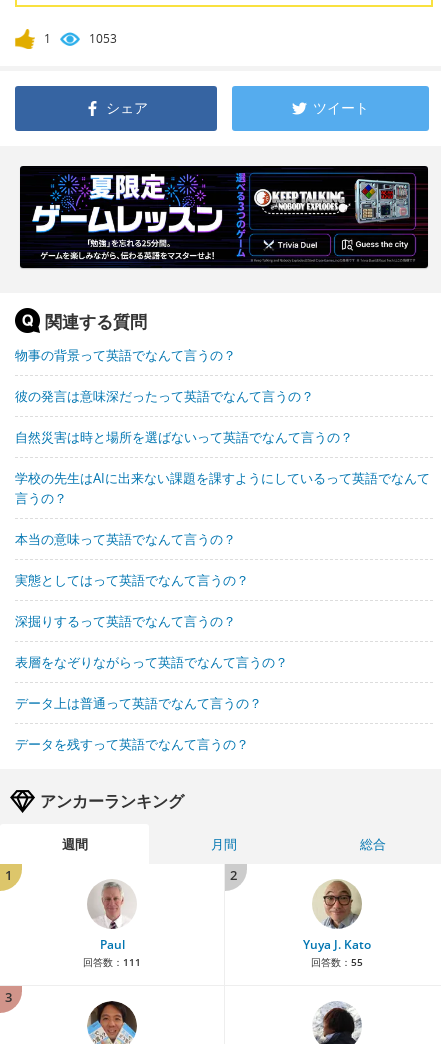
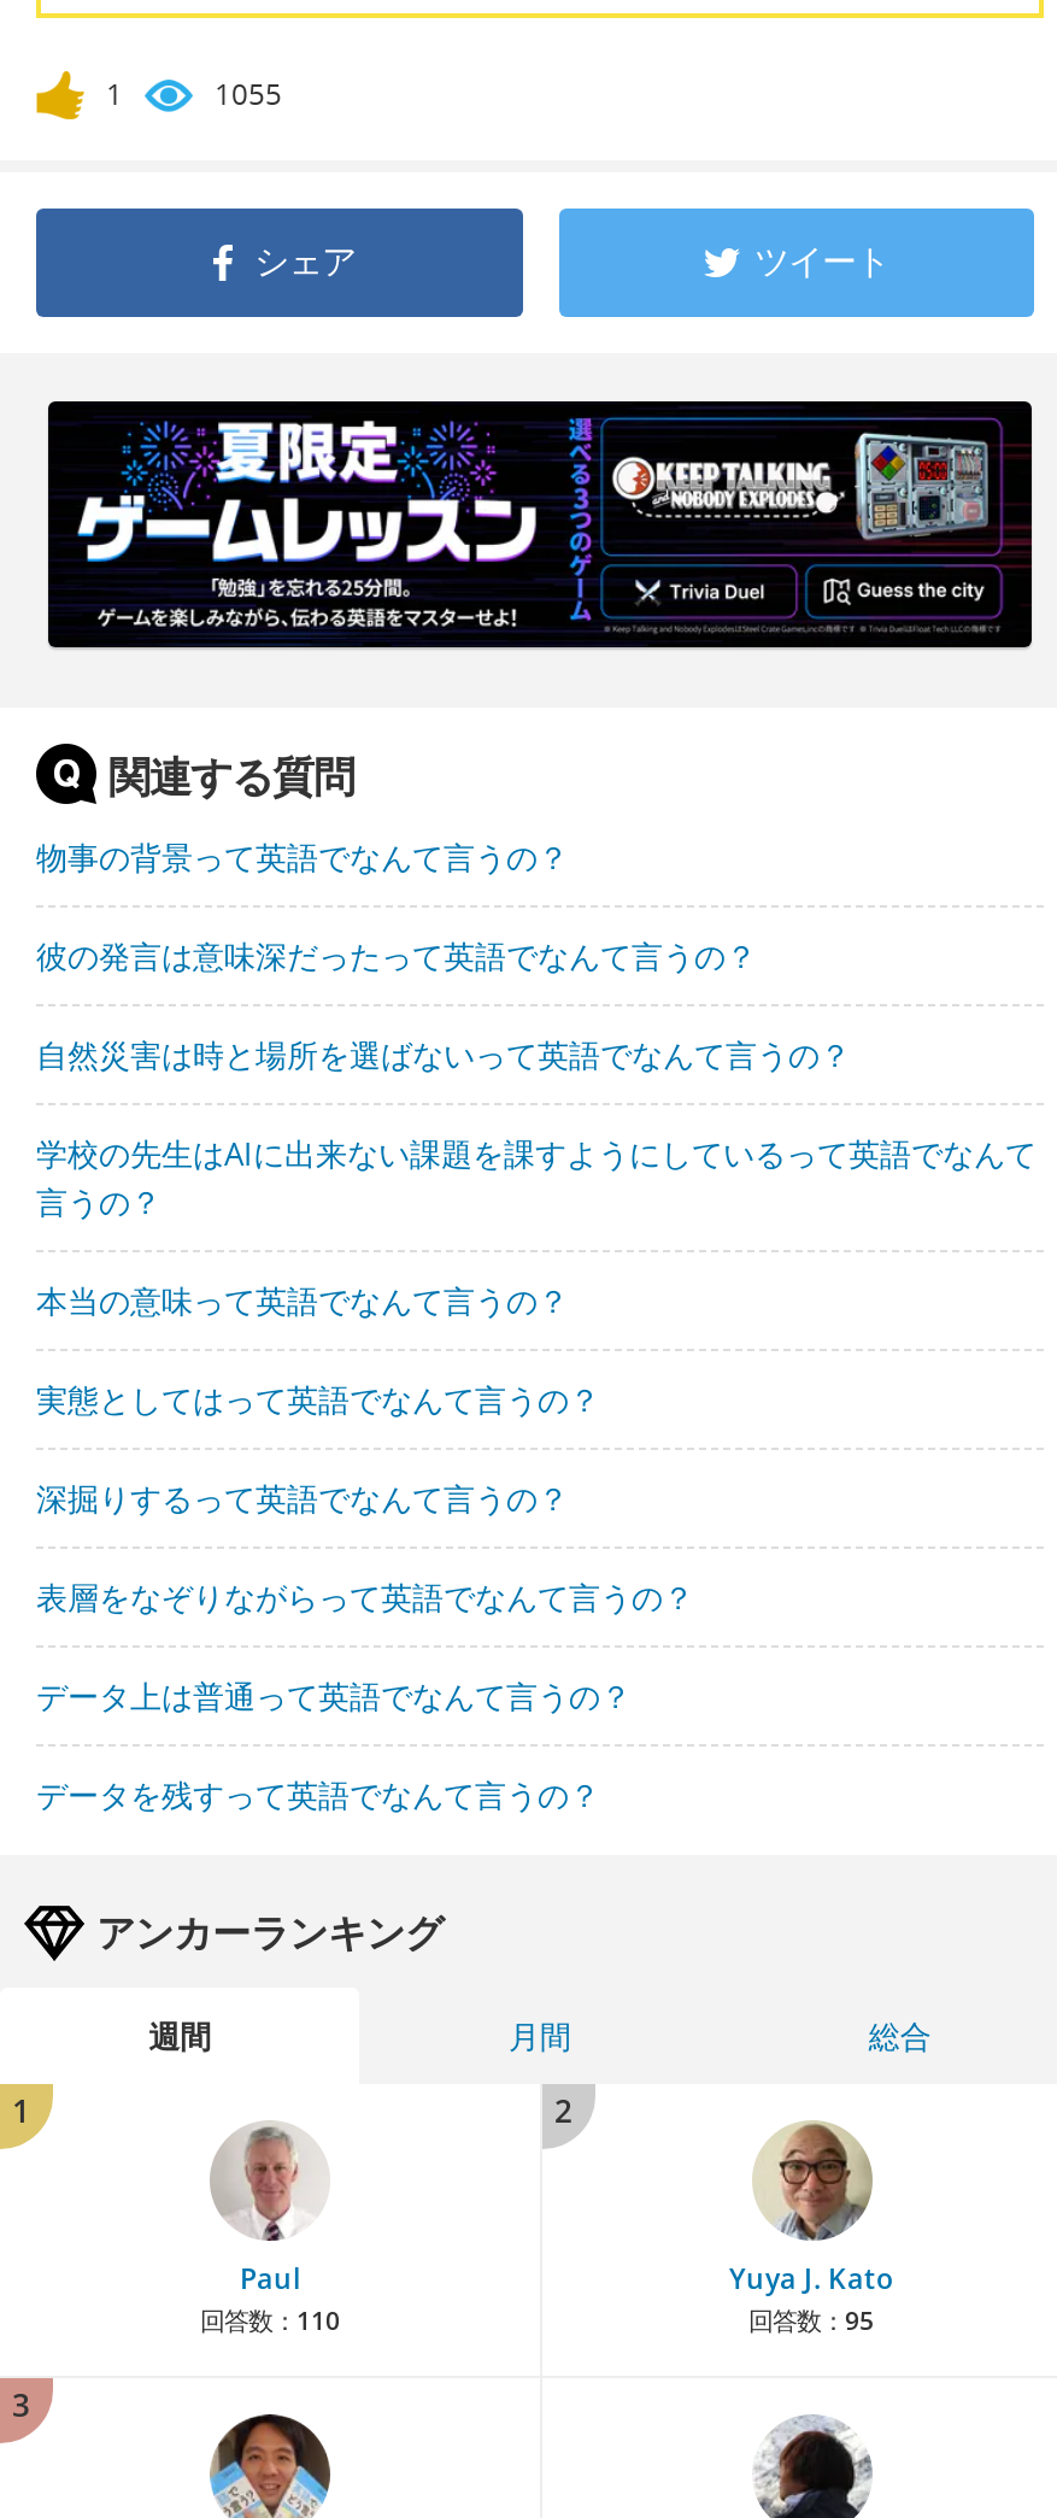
[89,30,117,47] 1053 -> [215,73,282,114] 1055
[83,955,141,969] 回答数：111 -> [200,2303,340,2337] 回答数：110
[310,955,362,969] 回答数：55 -> [748,2303,874,2337] 回答数：95

